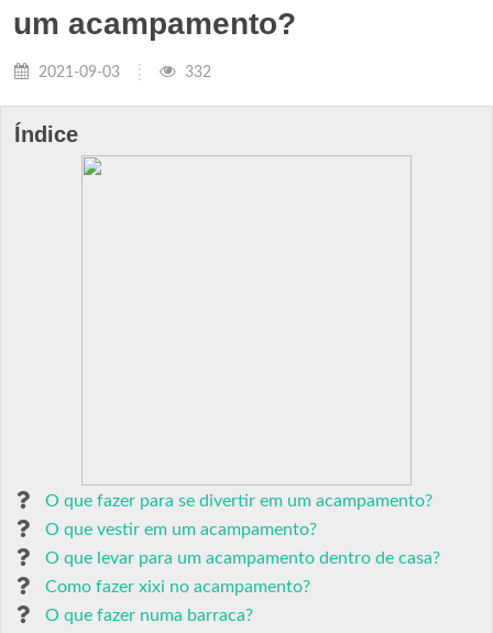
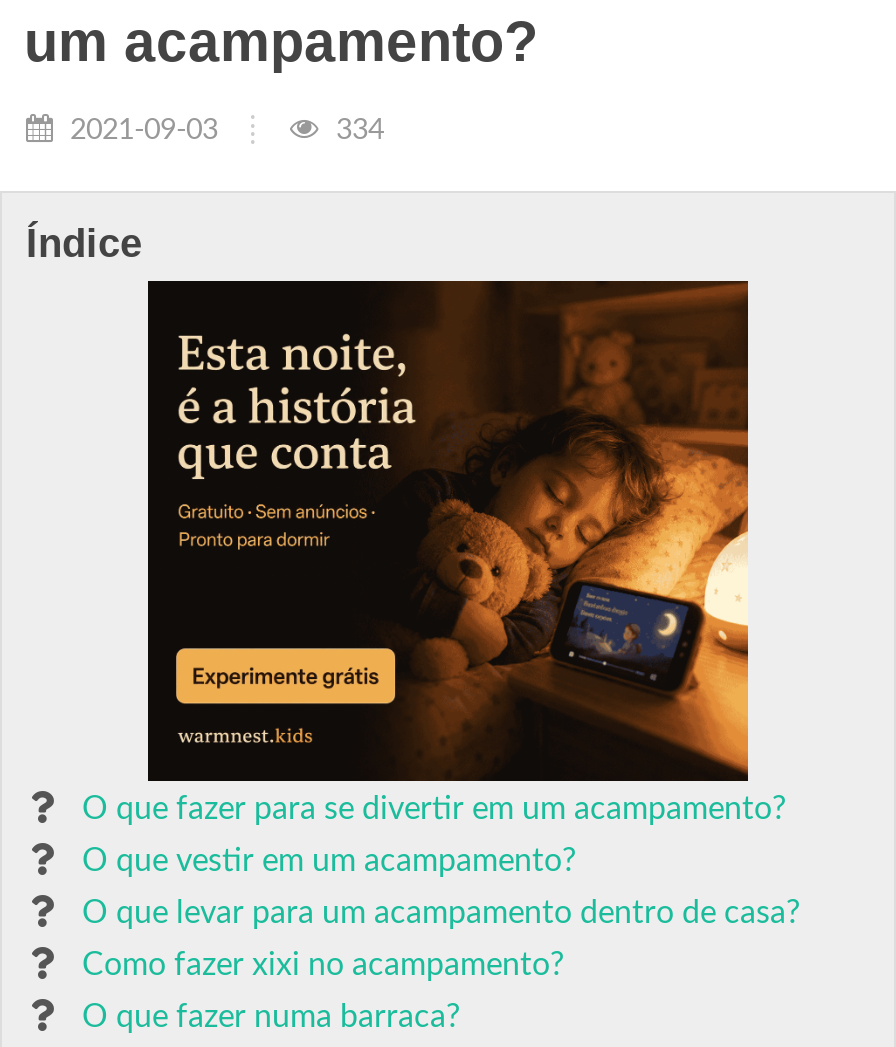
[180,64,211,80] 332 -> [328,115,384,145] 334
none -> [146,279,750,783] [image]

